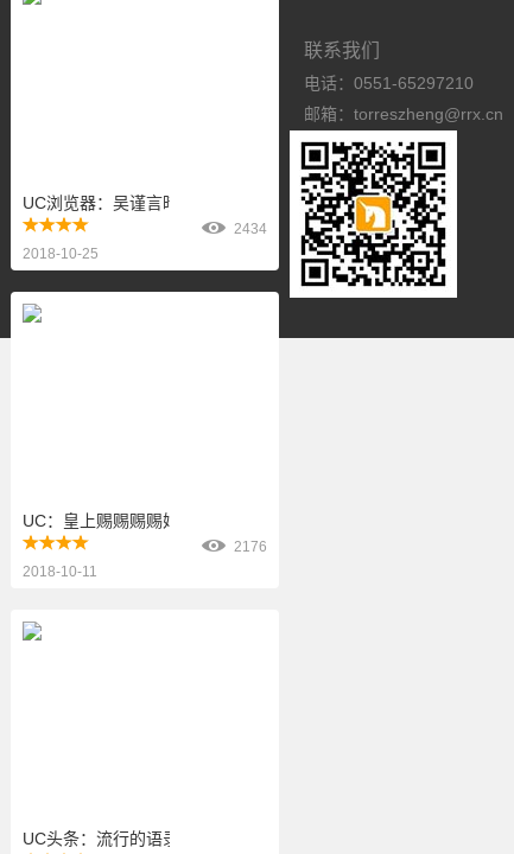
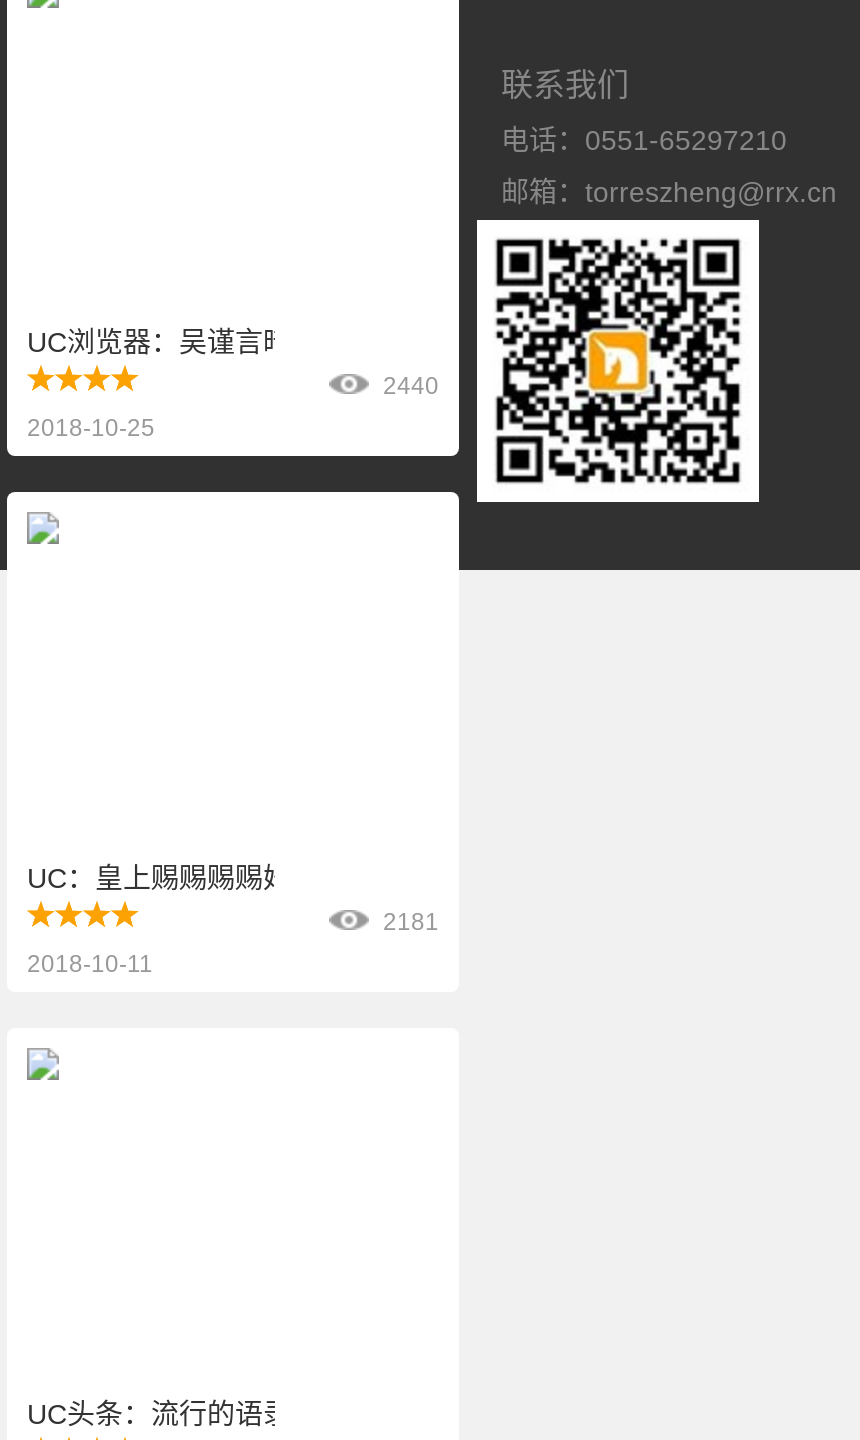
[234,221,267,238] 2434 -> [383,373,439,401] 2440
[234,539,267,555] 2176 -> [383,908,439,936] 2181

